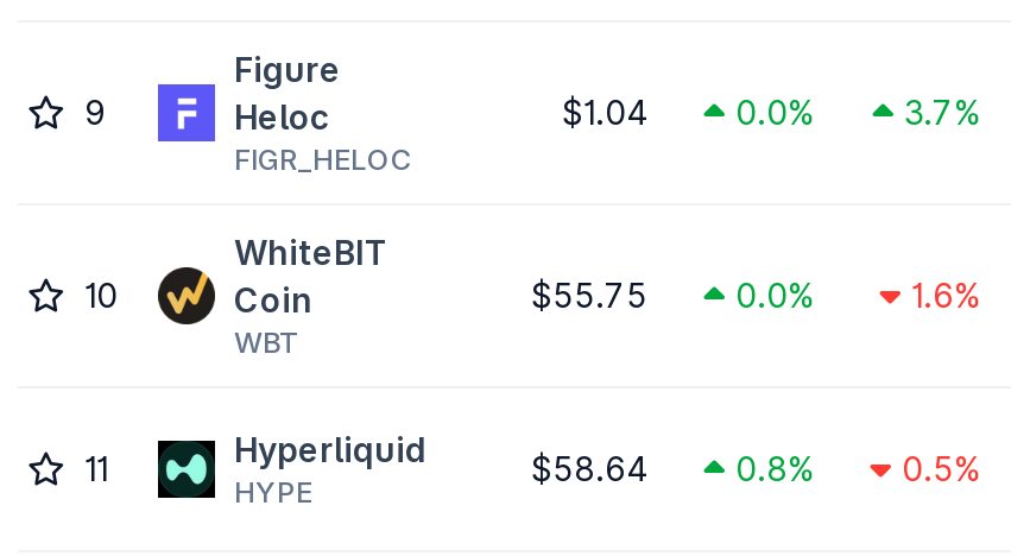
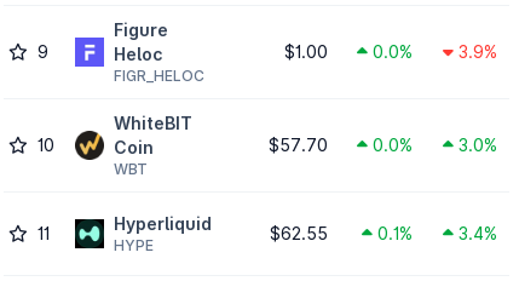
[562,91,647,132] $1.04 -> [284,41,328,62] $1.00
[904,91,980,132] 3.7% -> [459,41,497,62] 3.9%
[531,274,647,315] $55.75 -> [269,134,328,155] $57.70
[911,274,980,315] 1.6% -> [459,134,497,155] 3.0%
[531,448,647,488] $58.64 -> [270,223,328,243] $62.55
[735,448,814,488] 0.8% -> [377,223,413,243] 0.1%
[902,448,980,488] 0.5% -> [459,223,497,243] 3.4%

